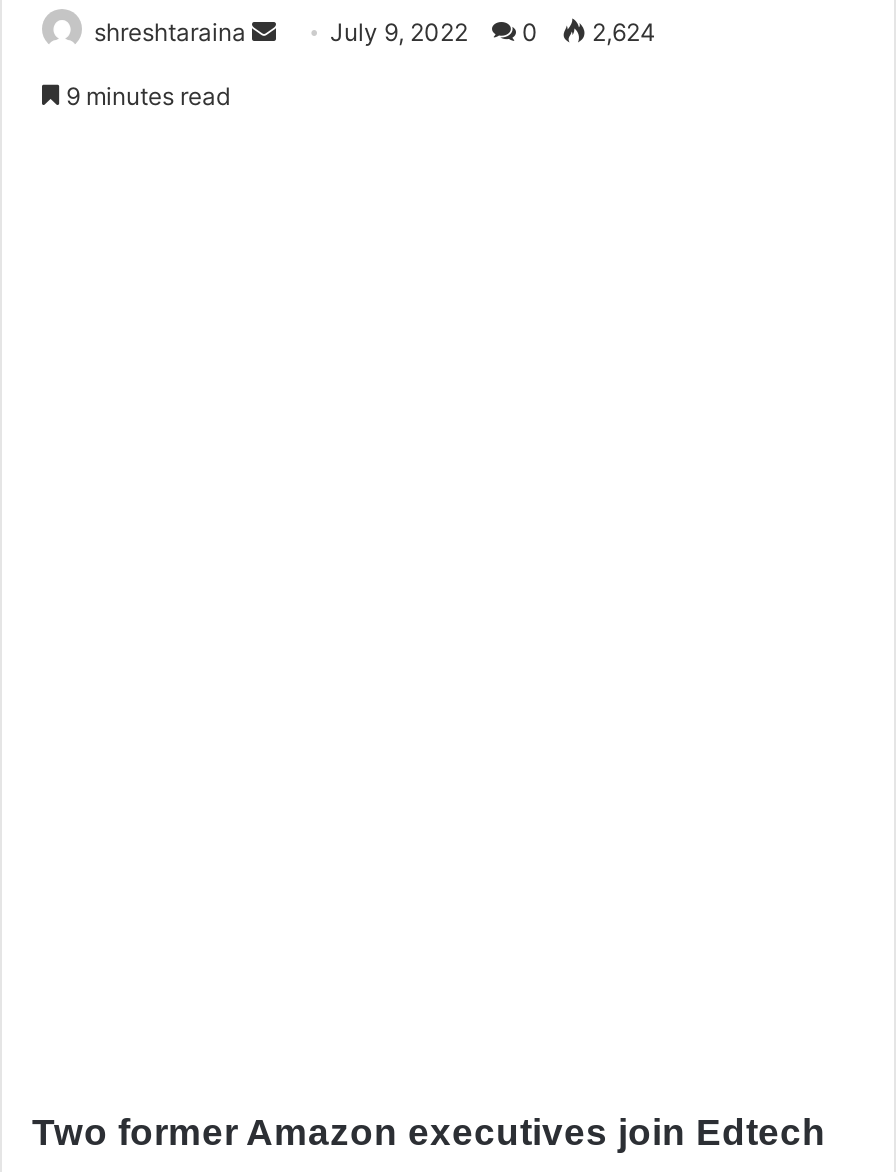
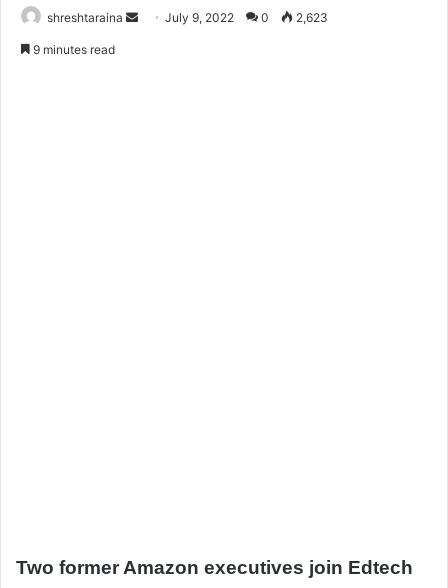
[586,17,656,47] 2,624 -> [293,10,328,25] 2,623

